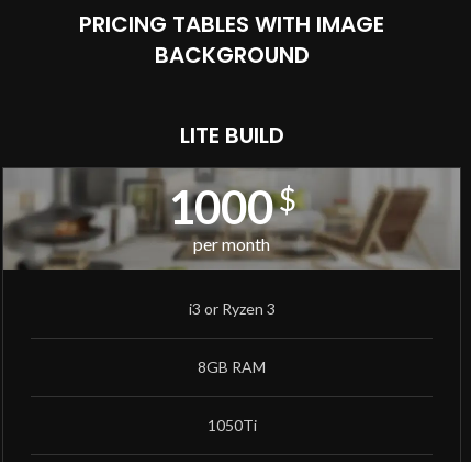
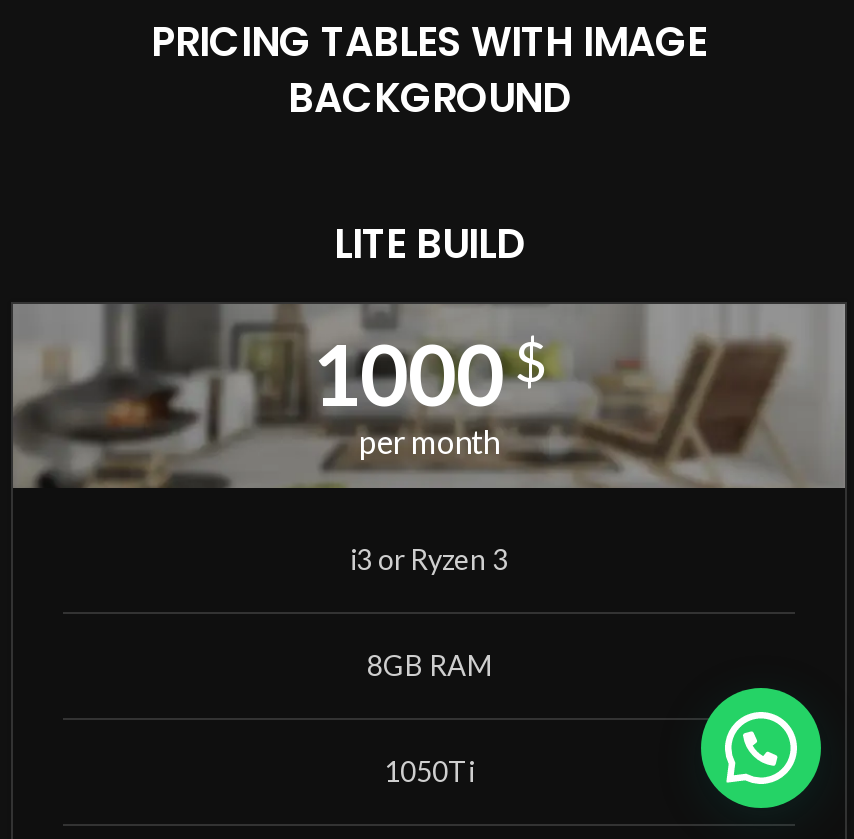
none -> [699,686,823,810] [image]

